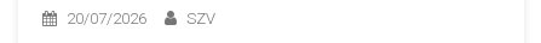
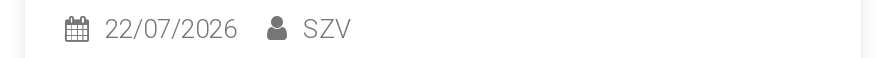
[67,10,146,28] 20/07/2026 -> [105,14,237,44] 22/07/2026

